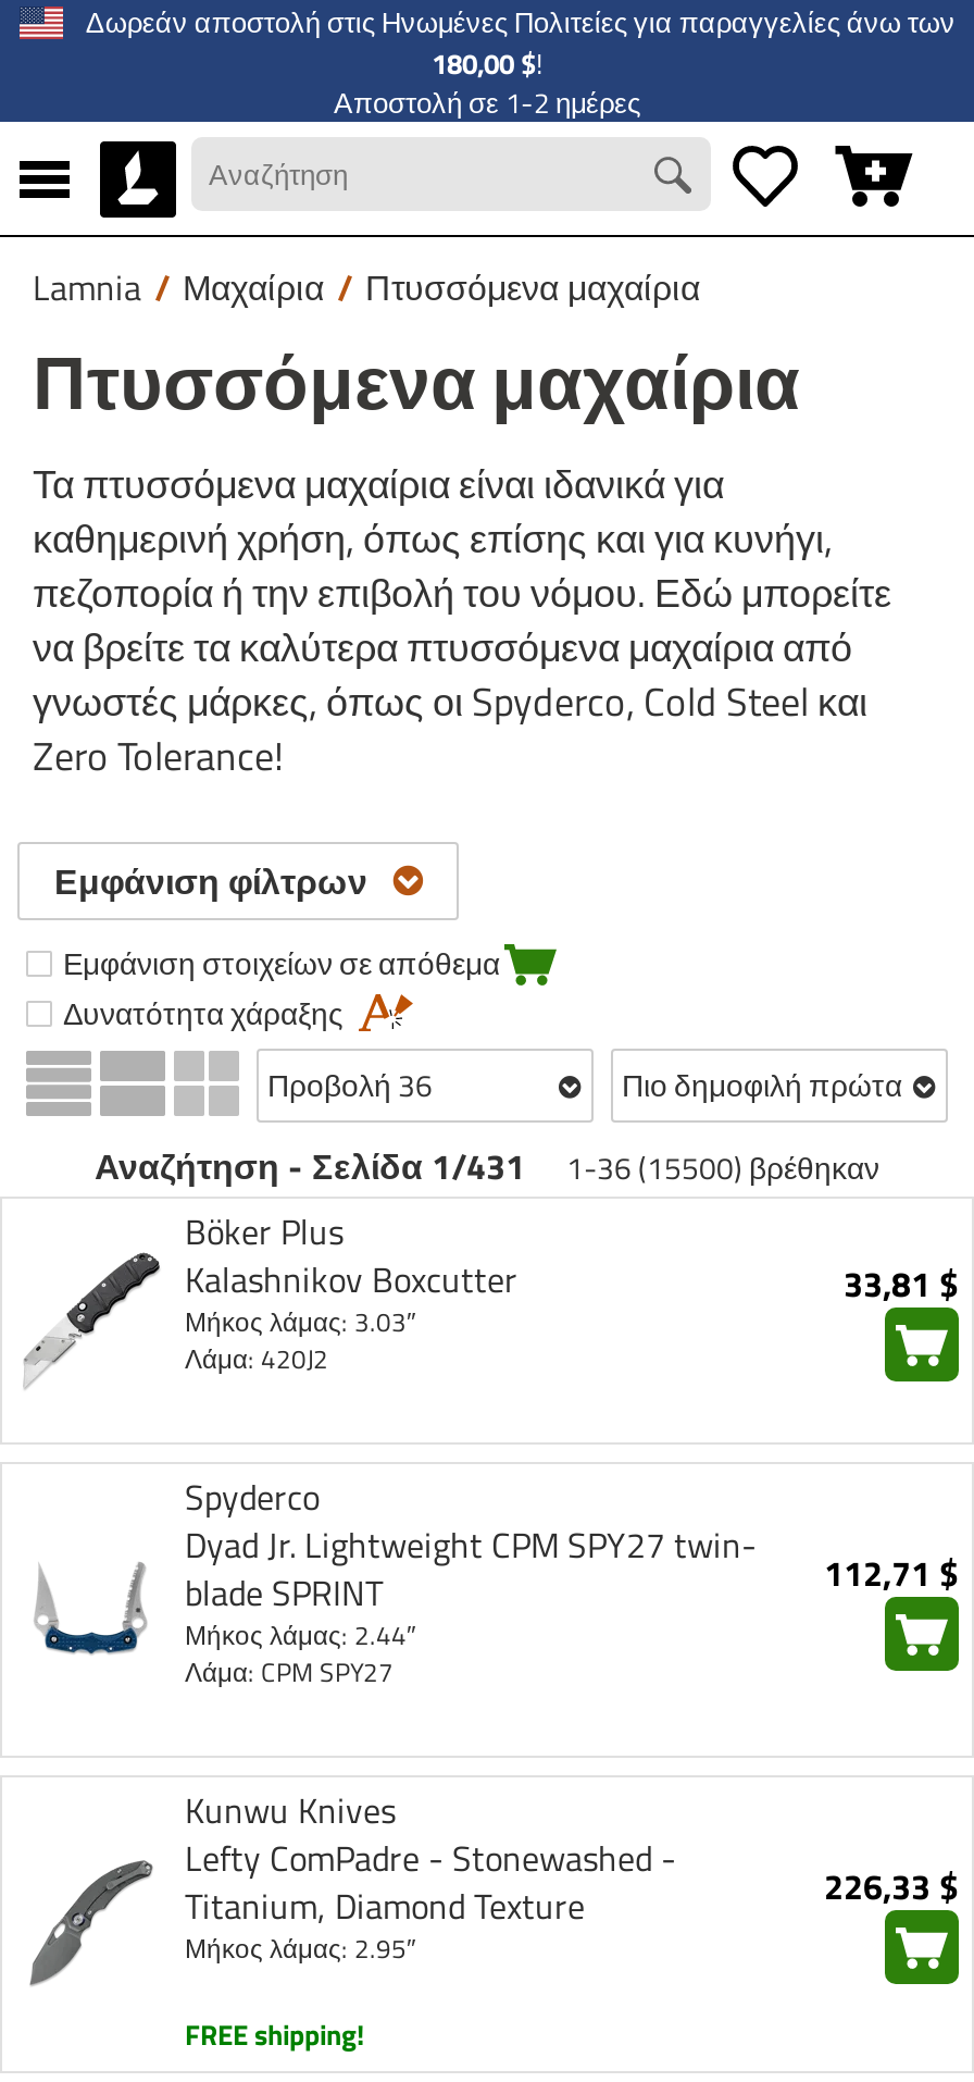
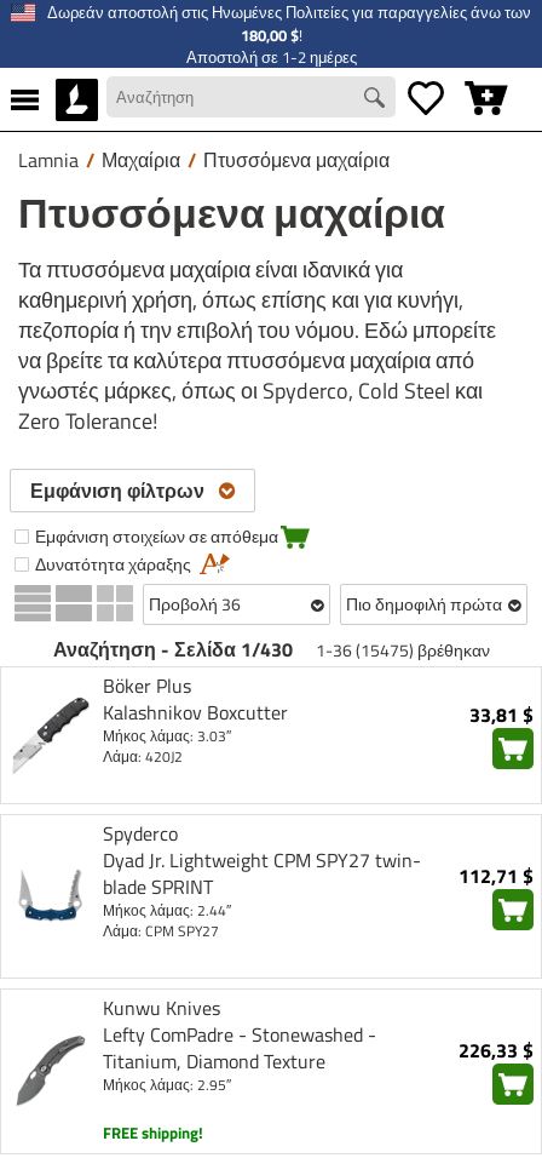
[95,1140,525,1192] Αναζήτηση - Σελίδα 1/431 -> [53,634,292,664] Αναζήτηση - Σελίδα 1/430
[566,1144,879,1190] 1-36 (15500) βρέθηκαν -> [315,637,489,662] 1-36 (15475) βρέθηκαν

